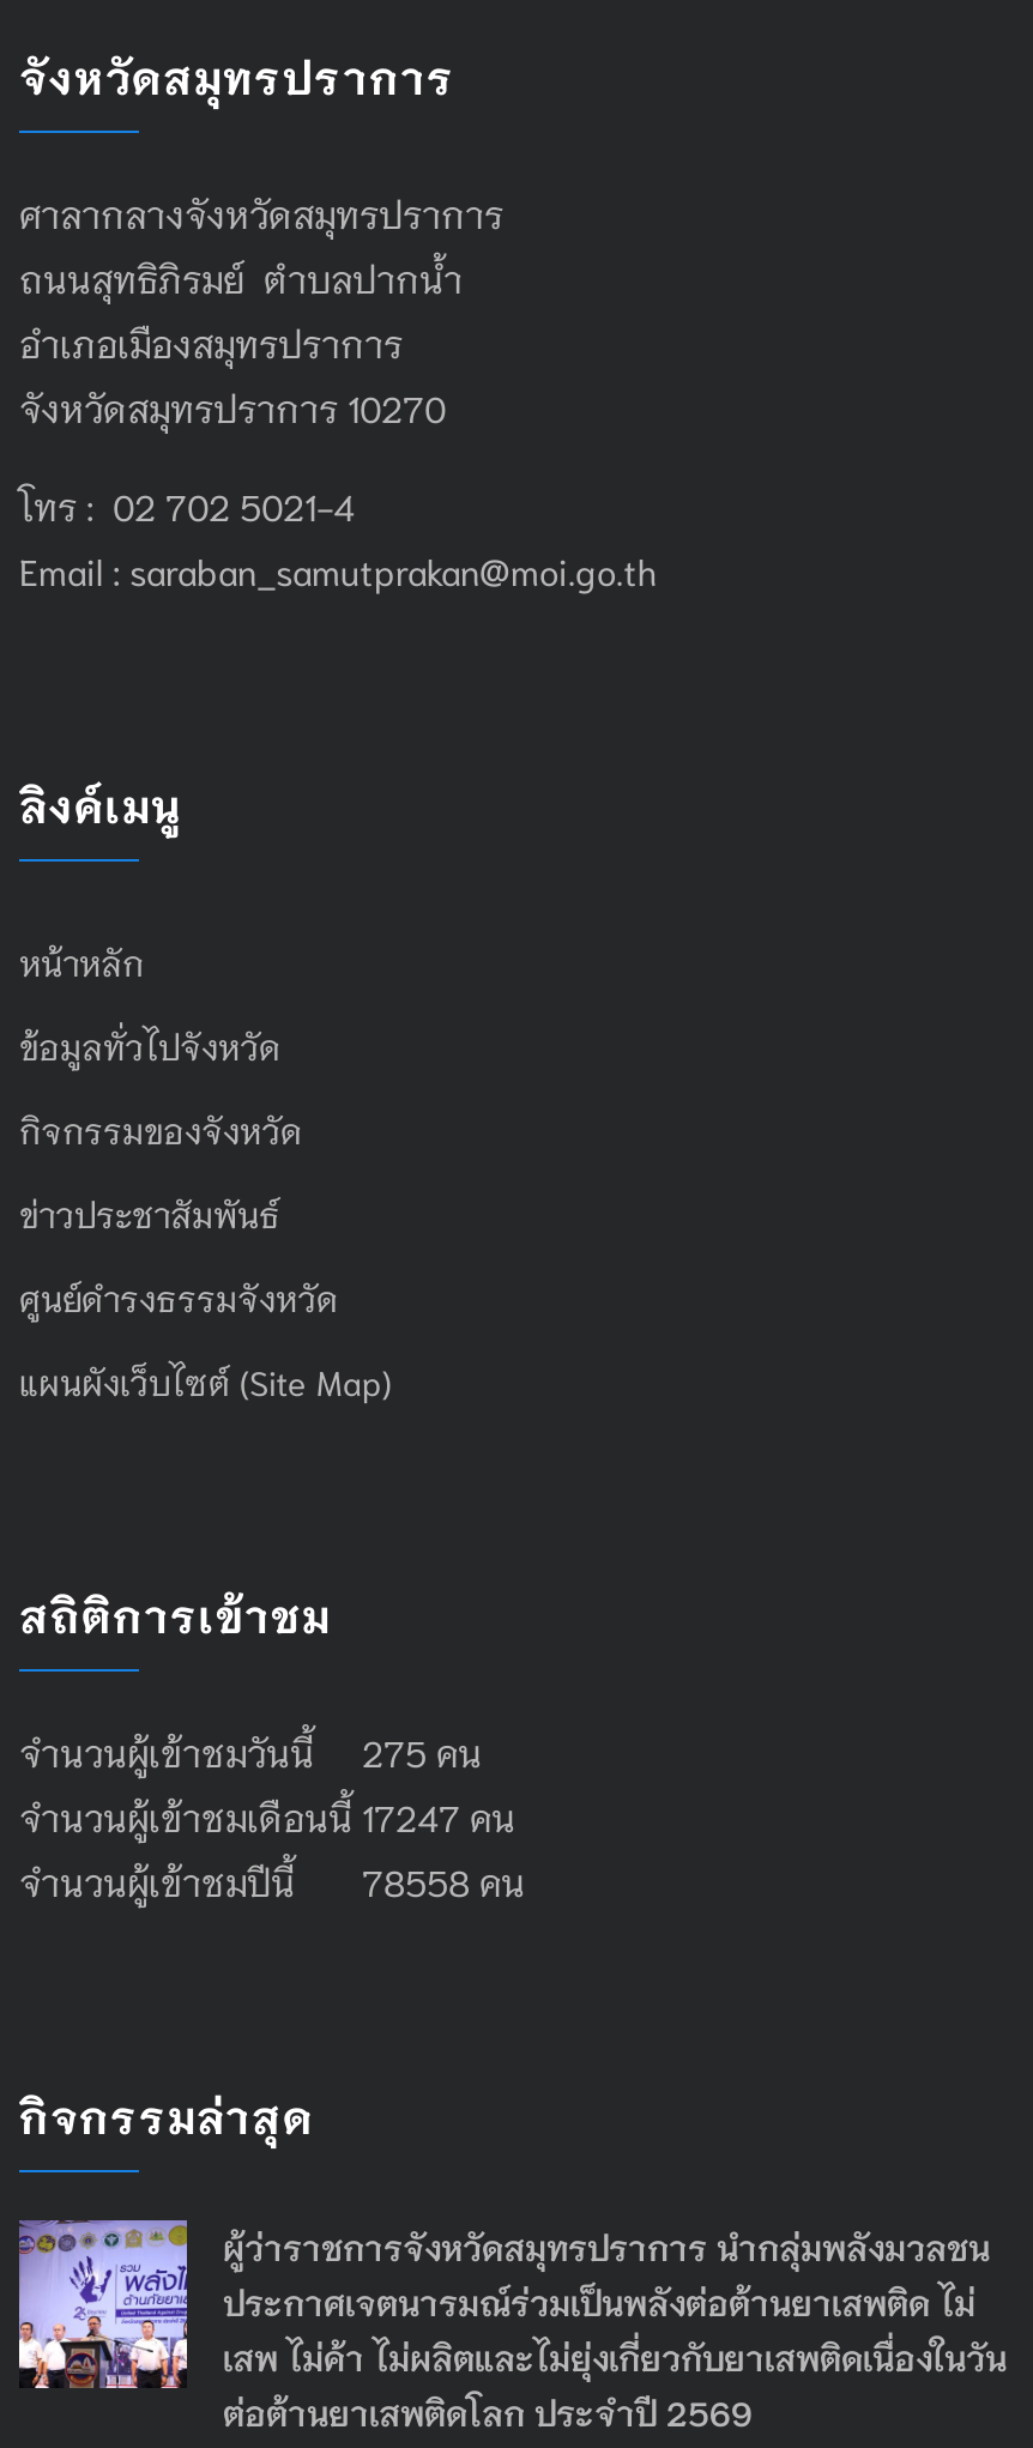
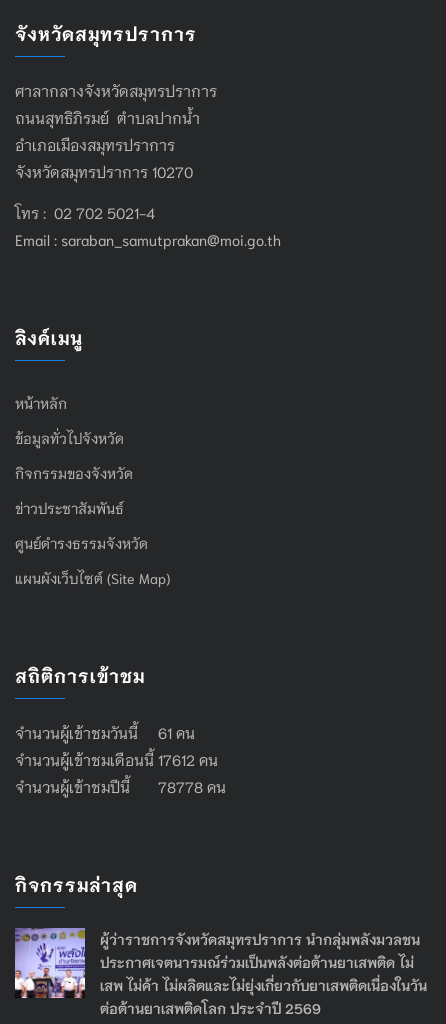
[19,1727,482,1775] จำนวนผู้เข้าชมวันนี้ 275 คน -> [15,722,195,742] จำนวนผู้เข้าชมวันนี้ 61 คน
[19,1791,515,1839] จำนวนผู้เข้าชมเดือนนี้ 17247 คน -> [15,749,218,769] จำนวนผู้เข้าชมเดือนนี้ 17612 คน
[19,1856,525,1904] จำนวนผู้เข้าชมปีนี้ 78558 คน -> [15,776,226,796] จำนวนผู้เข้าชมปีนี้ 78778 คน

